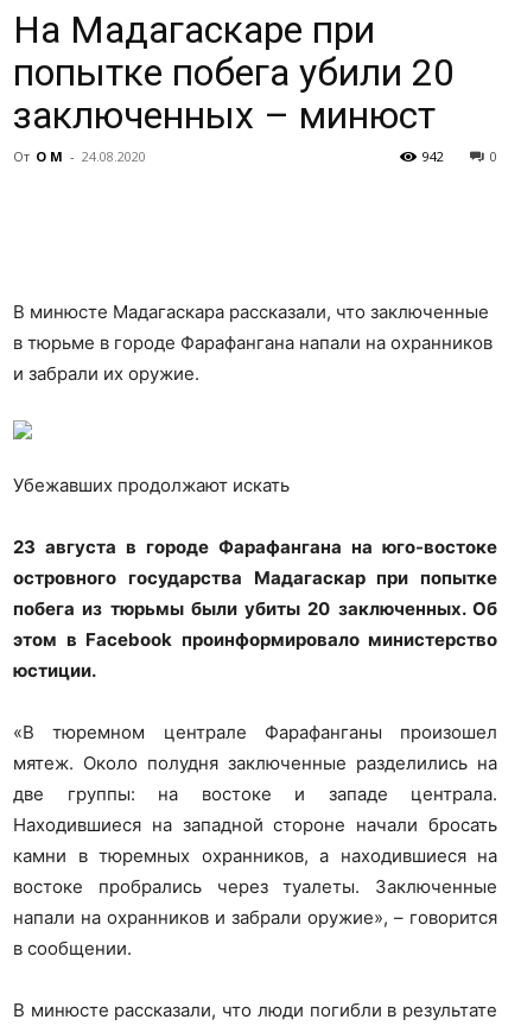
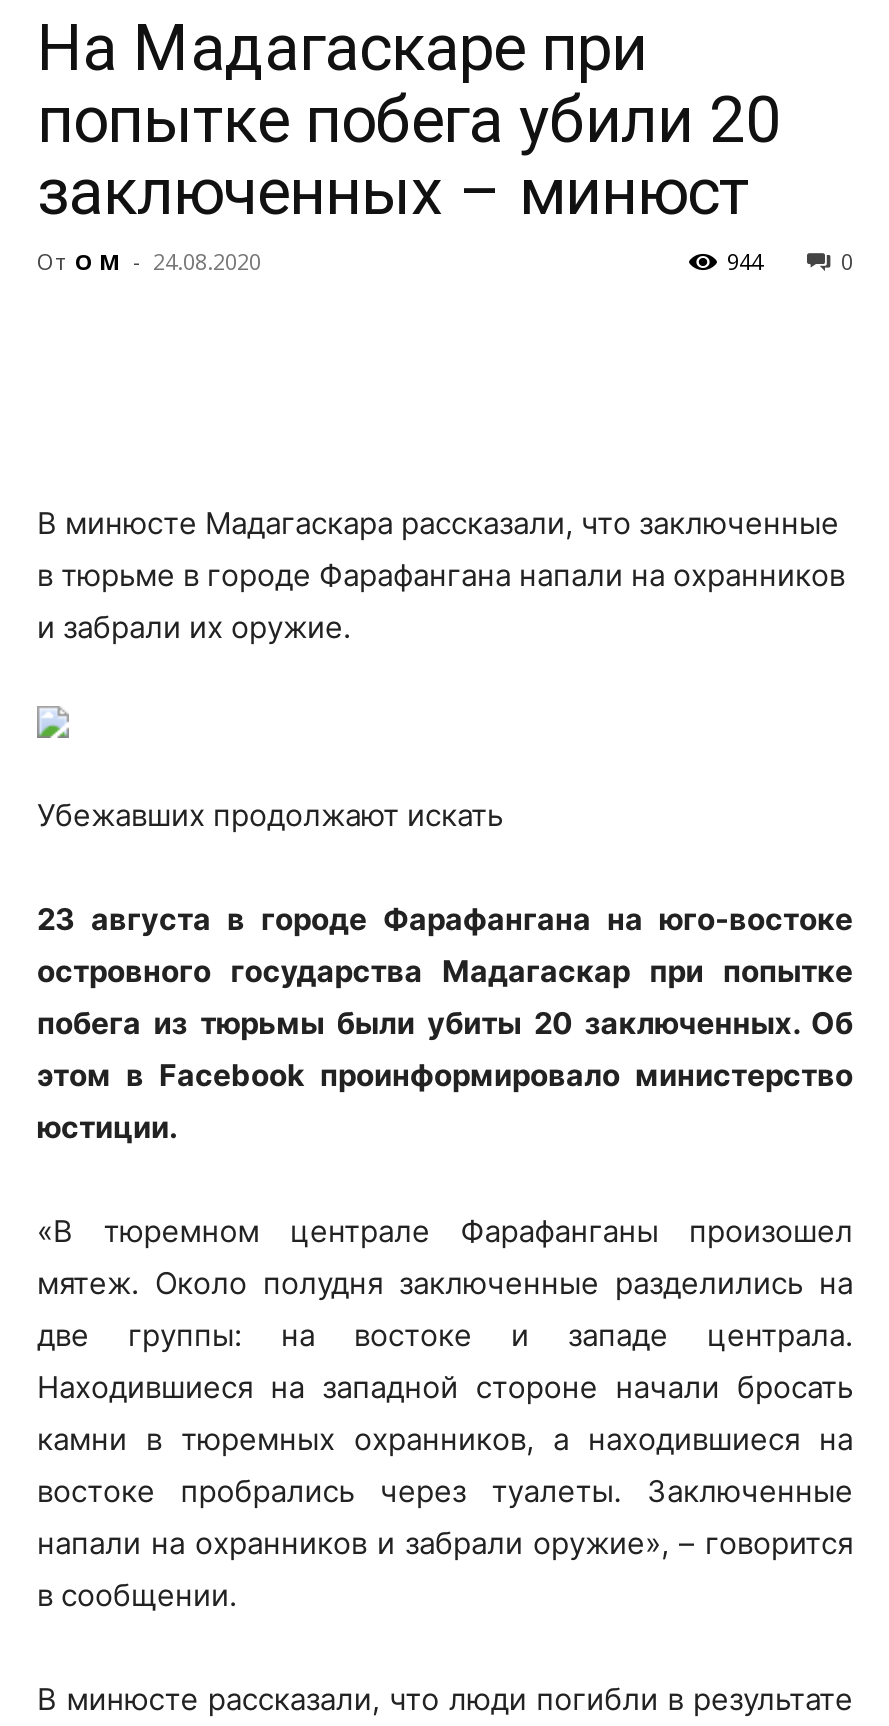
[422,147,444,165] 942 -> [727,245,763,275] 944

